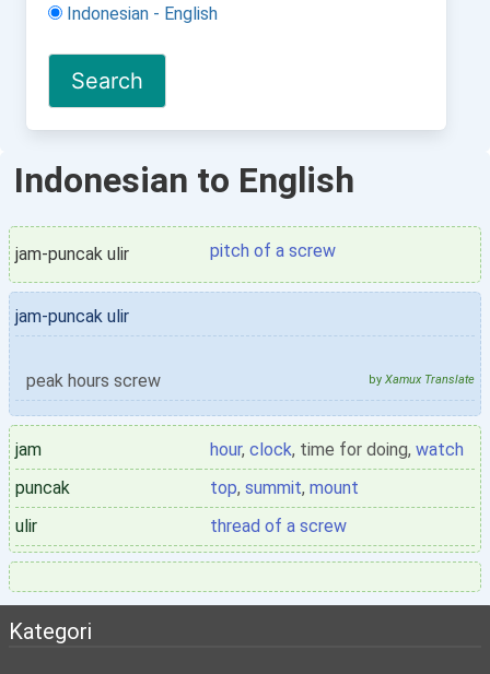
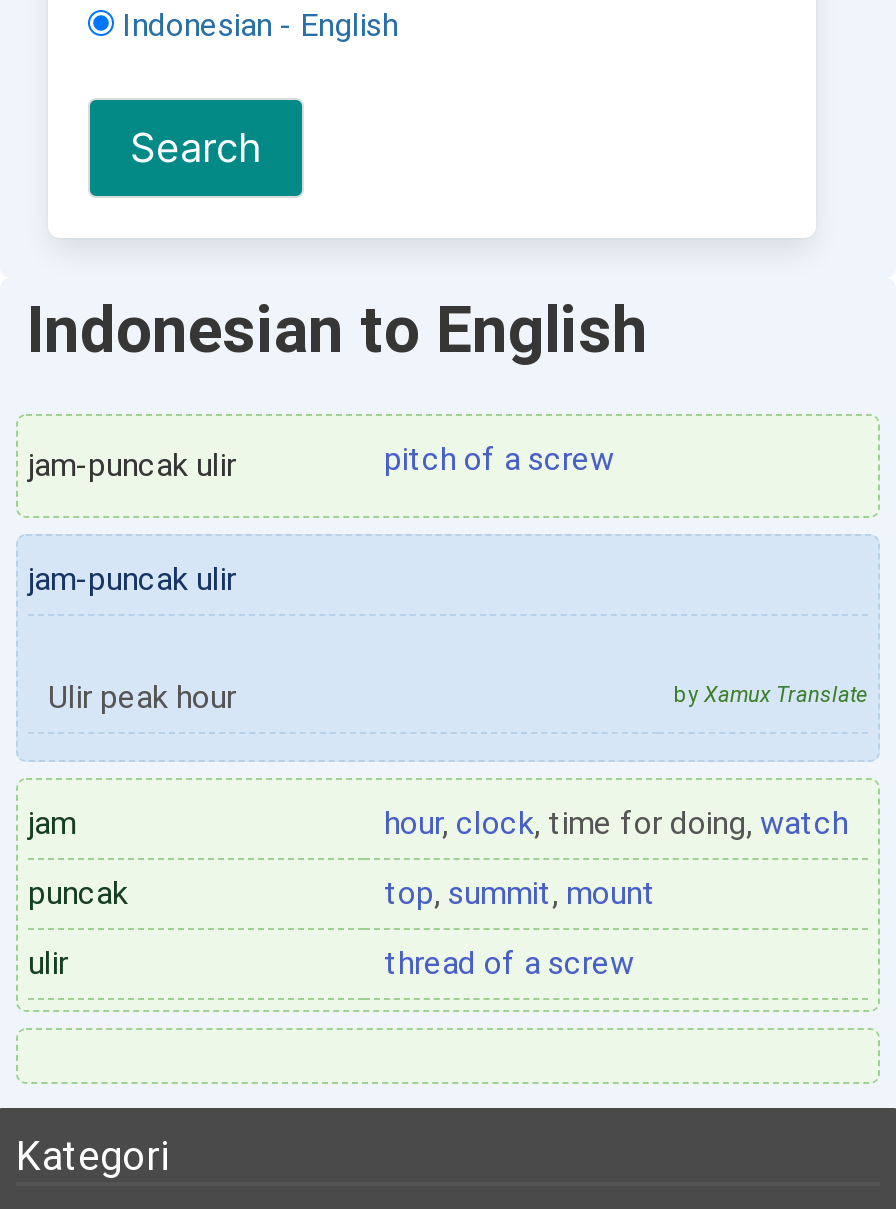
[26,370,161,391] peak hours screw -> [48,678,236,716] Ulir peak hour

